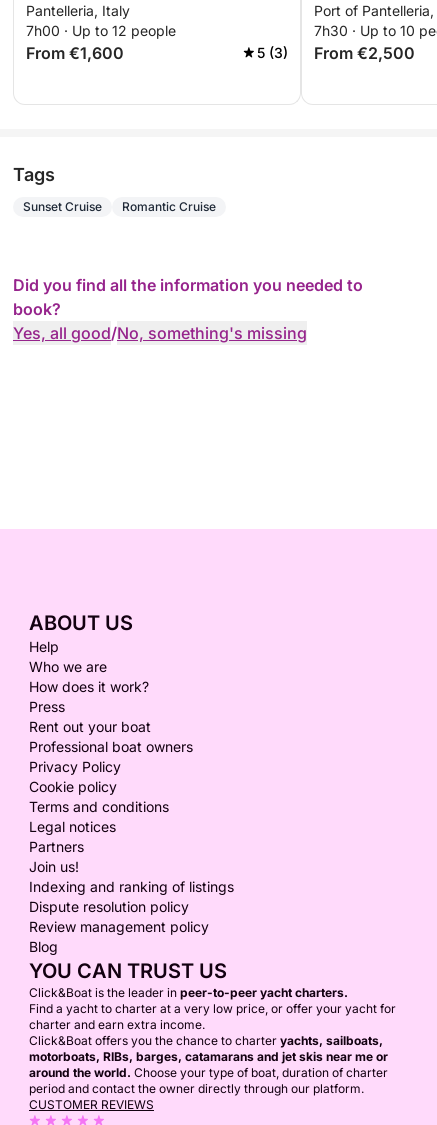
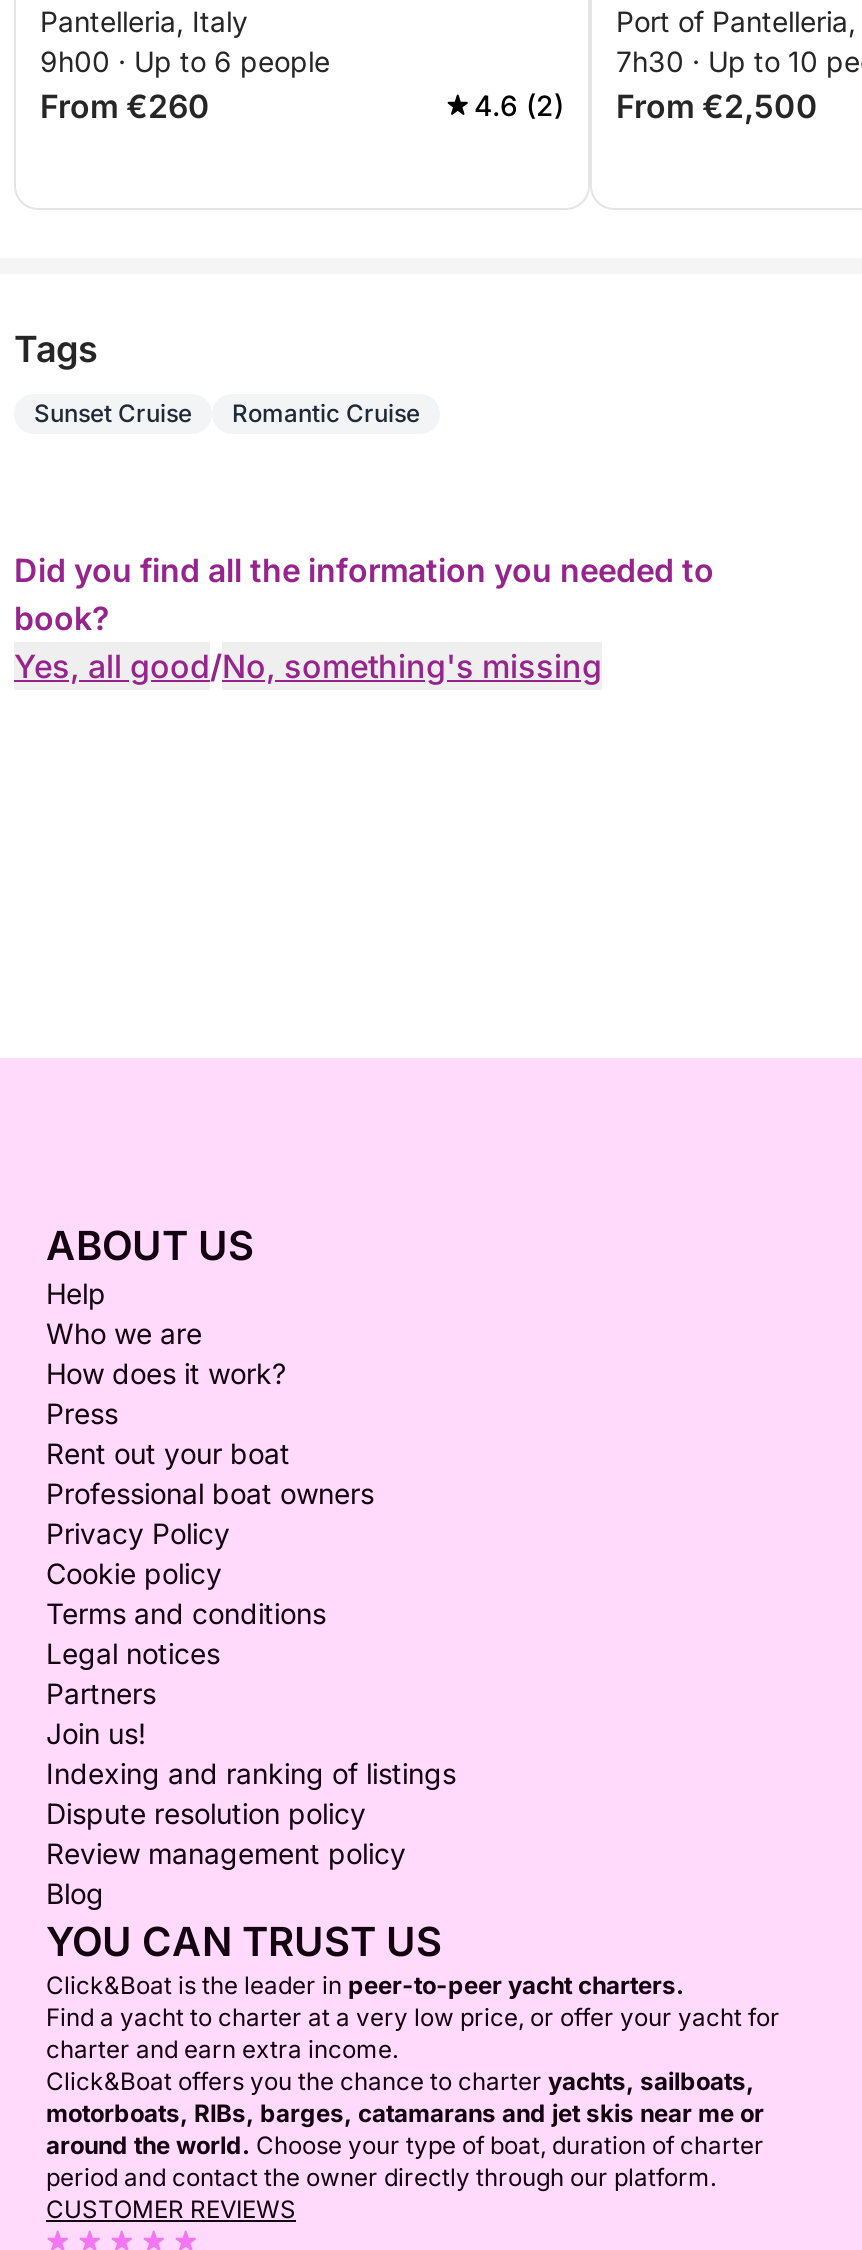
[26,22,176,39] 7h00 · Up to 12 people -> [40,44,330,78] 9h00 · Up to 6 people
[26,43,124,63] From €1,600 -> [40,86,210,126] From €260
[257,43,415,63] 5 (3) From €2,500 -> [474,86,818,126] 4.6 (2) From €2,500

